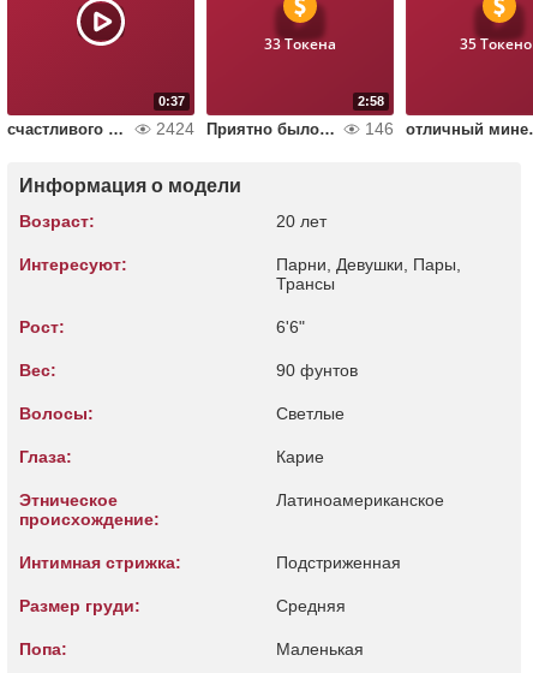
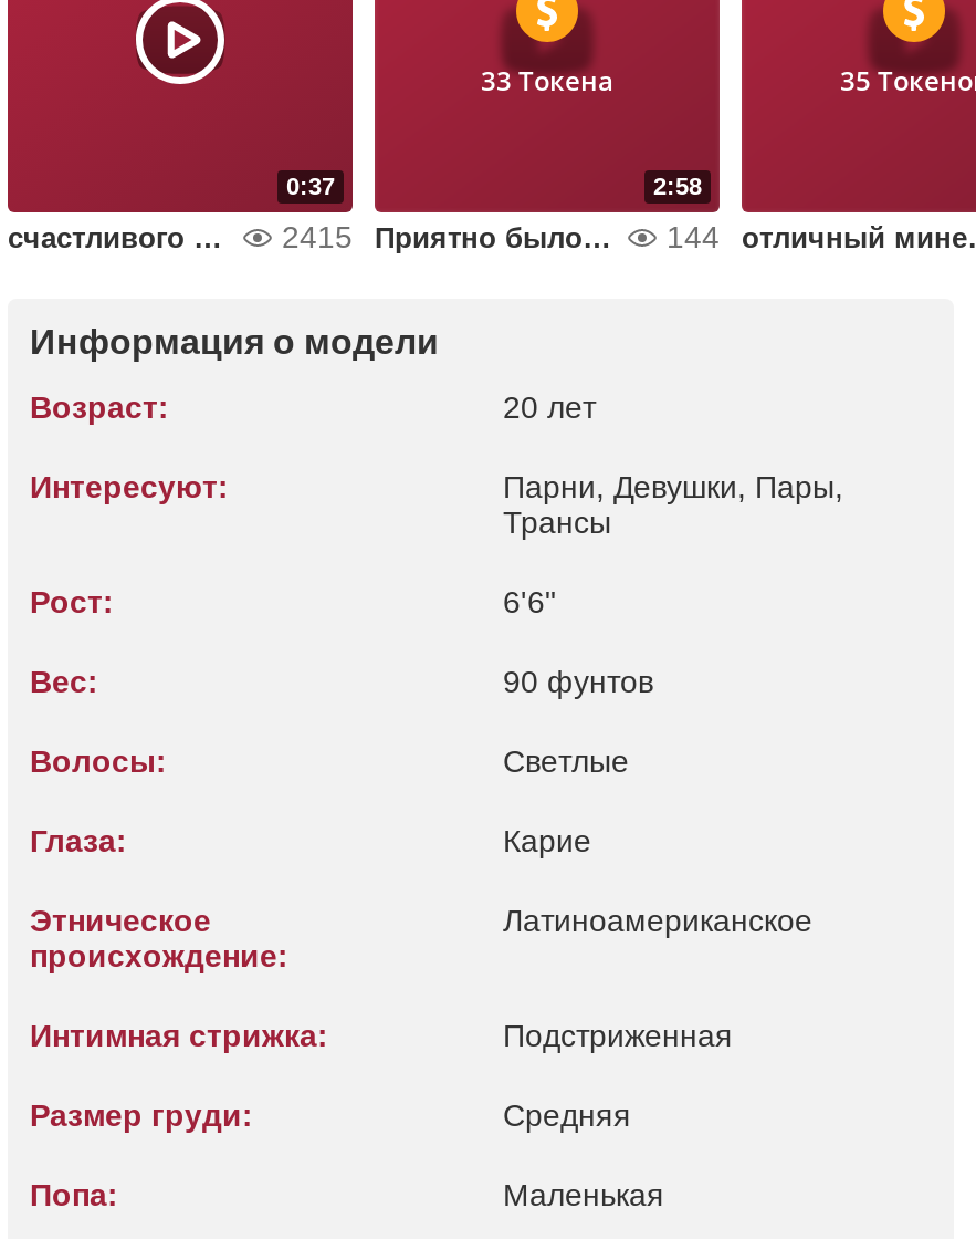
[156,119,194,138] 2424 -> [282,219,353,254] 2415
[365,119,394,138] 146 -> [667,219,720,254] 144

